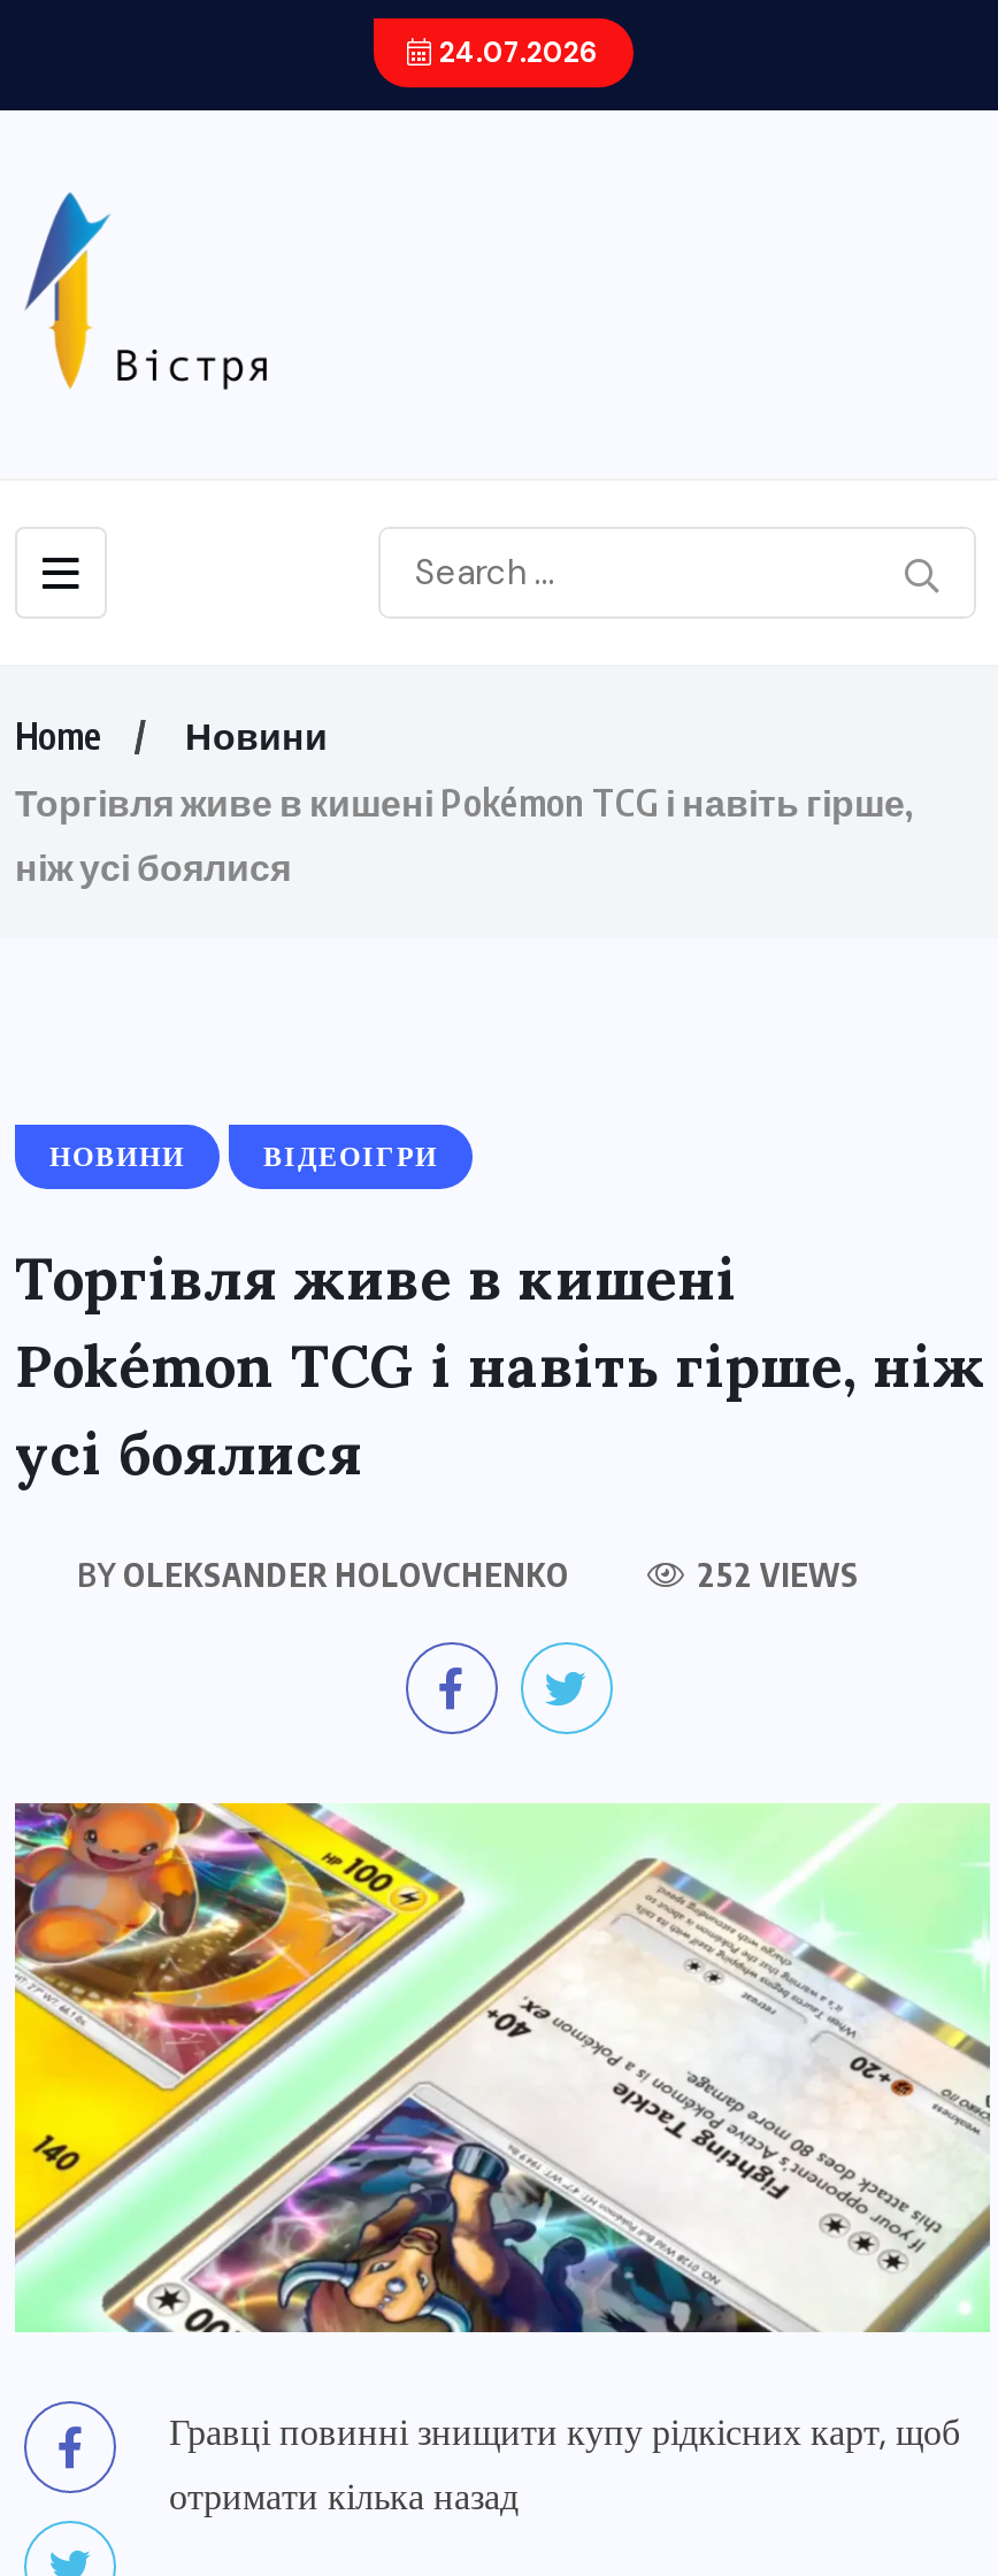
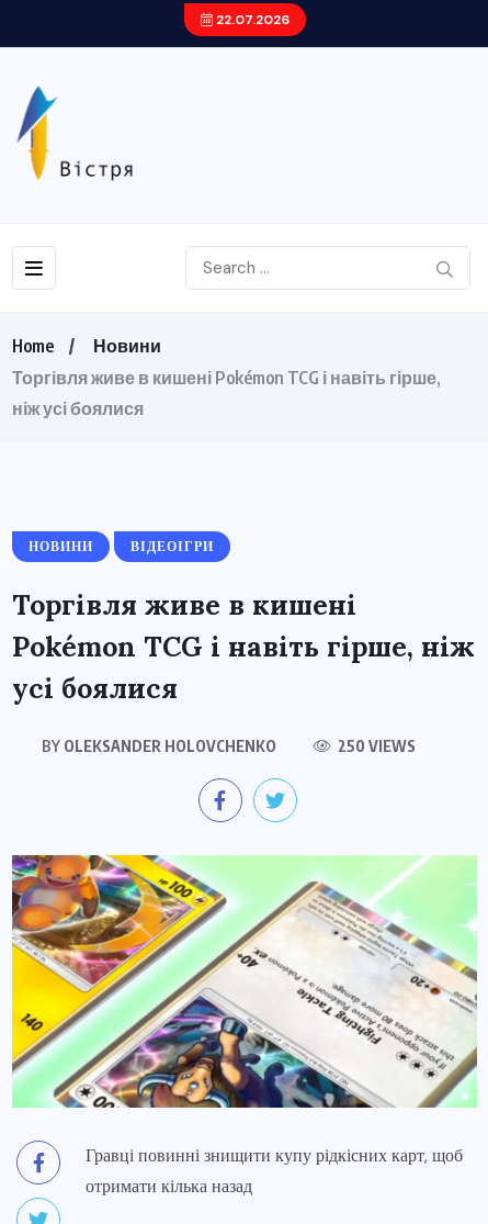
[432,34,598,71] 24.07.2026 -> [212,11,289,29] 22.07.2026
[691,1555,859,1594] 252 VIEWS -> [334,737,415,755] 250 VIEWS

